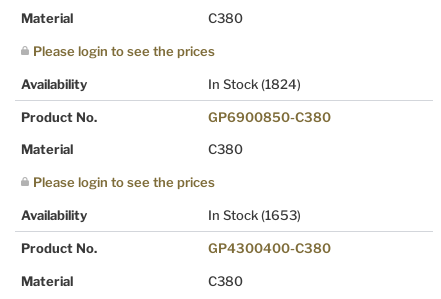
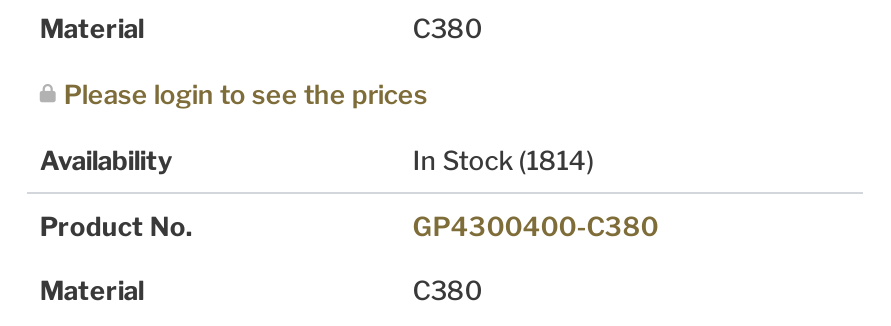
[21,76,331,223] In Stock (1824) | Product No. | GP6900850-C380 | Material | C380 | Please login to see the prices | Availability | In Stock (1653) -> [413,144,595,176] In Stock (1814)

